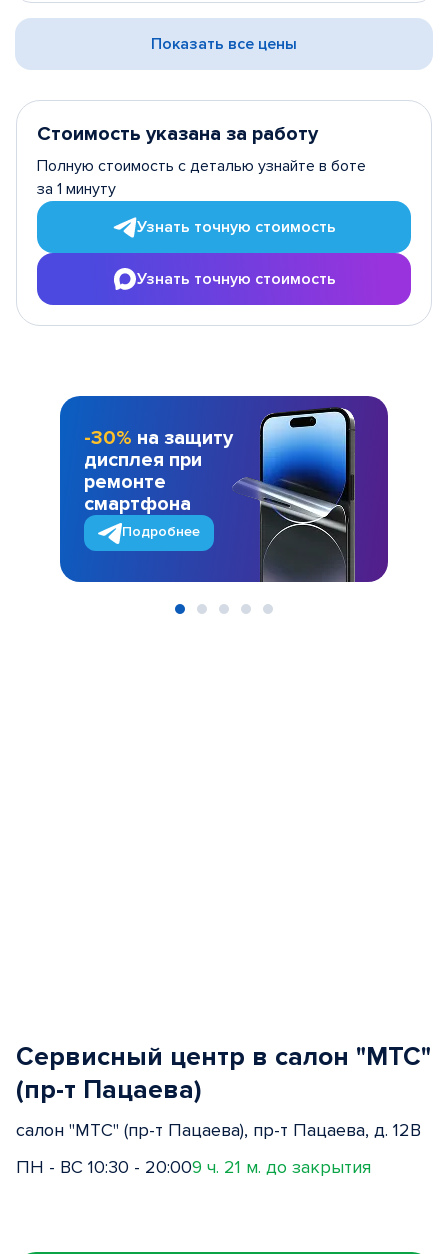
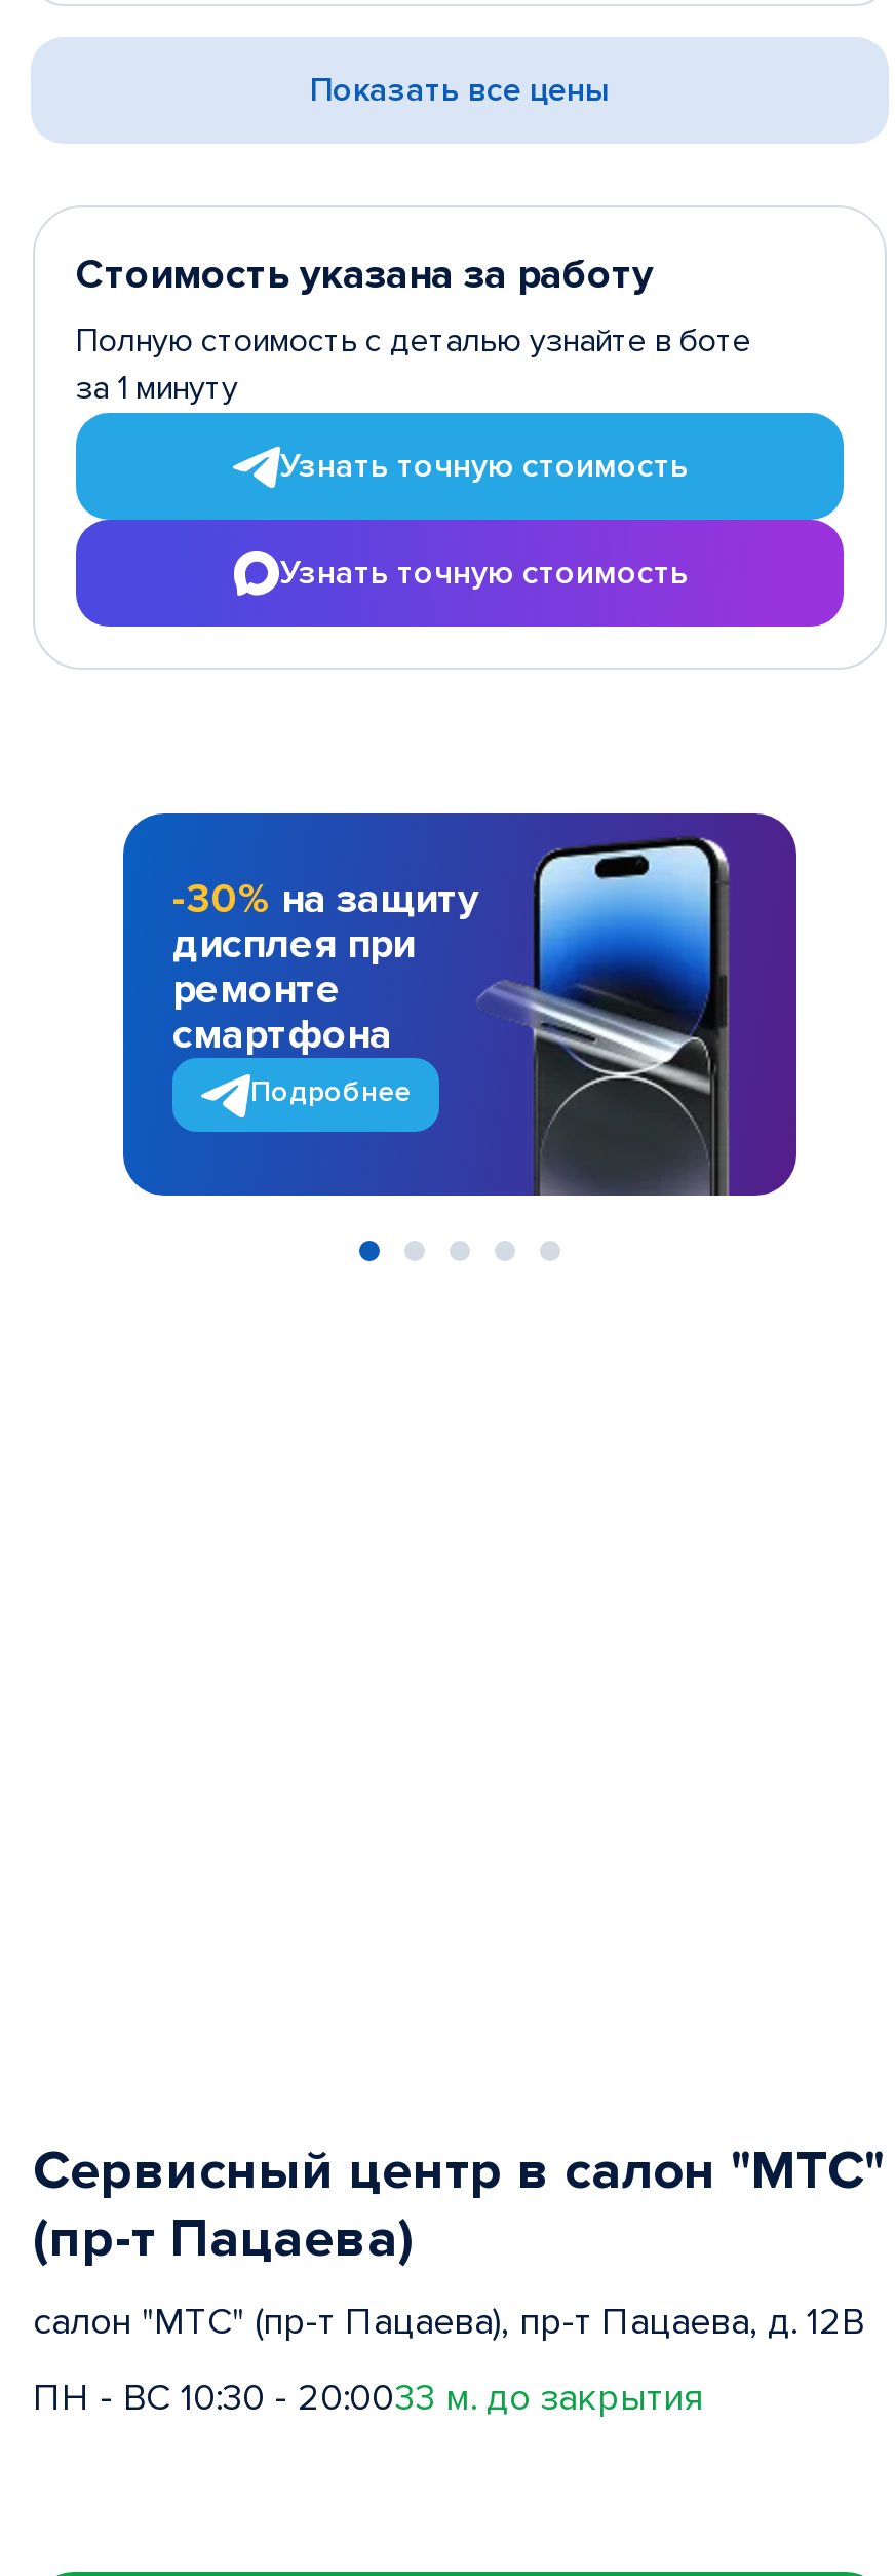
[16,1156,371,1178] ПН - ВС 10:30 - 20:009 ч. 21 м. до закрытия -> [33,2375,702,2420] ПН - ВС 10:30 - 20:0033 м. до закрытия

